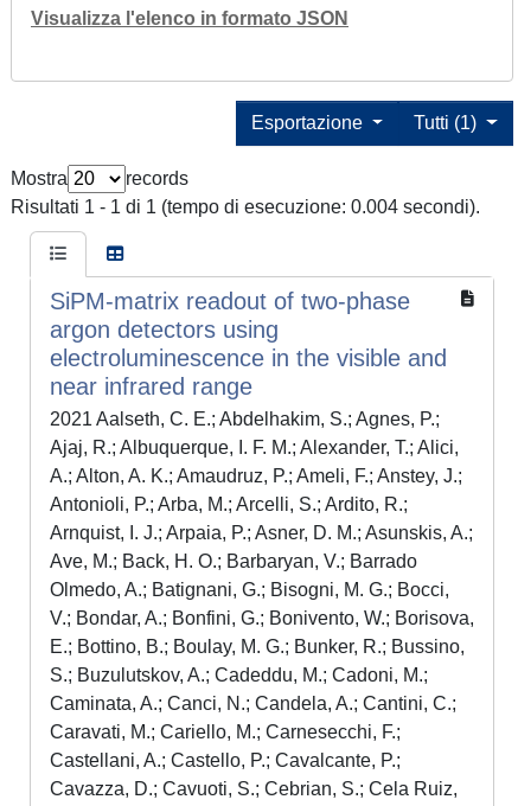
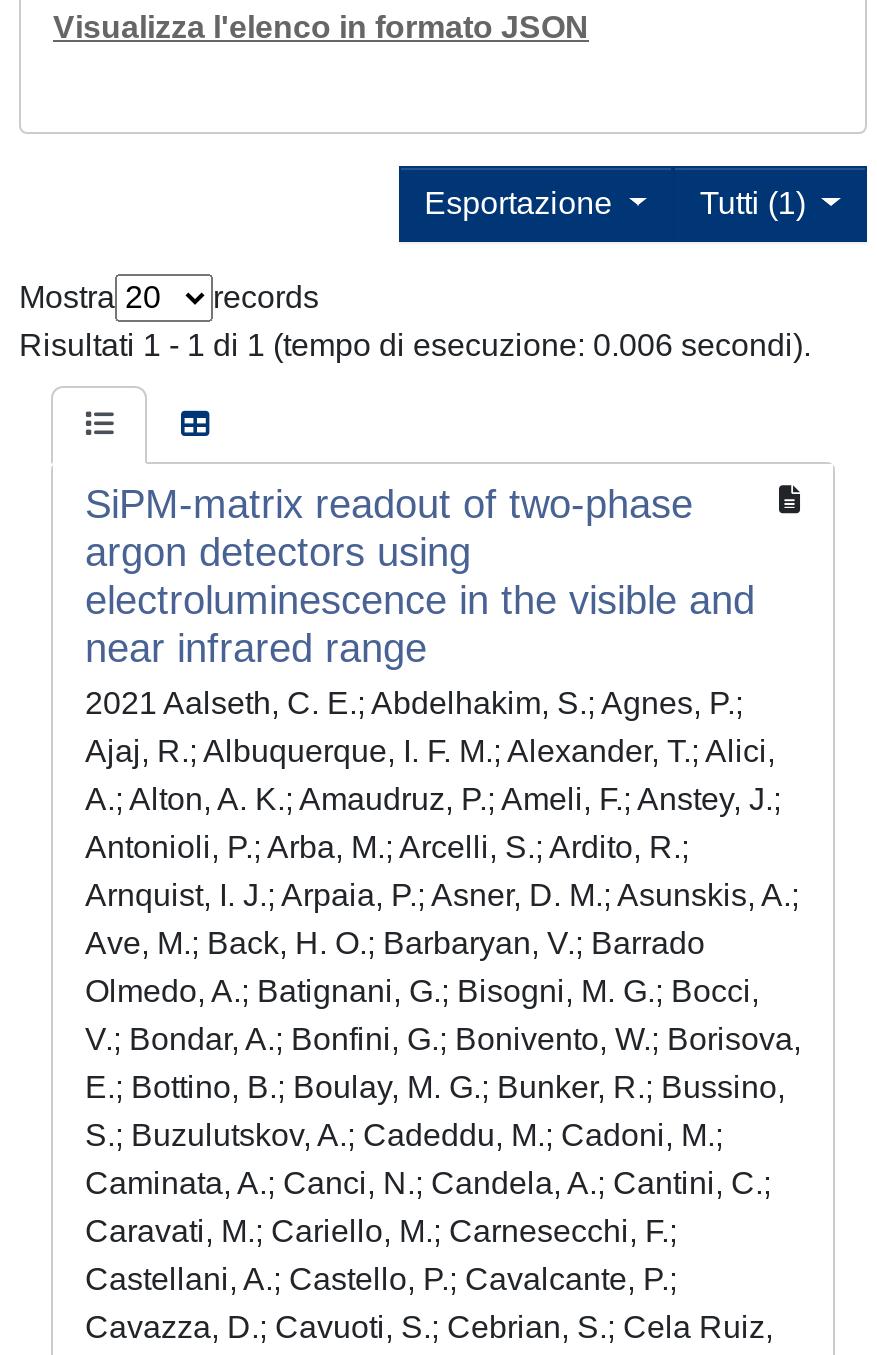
[11,197,480,217] Risultati 1 - 1 di 1 (tempo di esecuzione: 0.004 secondi). -> [19,329,811,363] Risultati 1 - 1 di 1 (tempo di esecuzione: 0.006 secondi).

